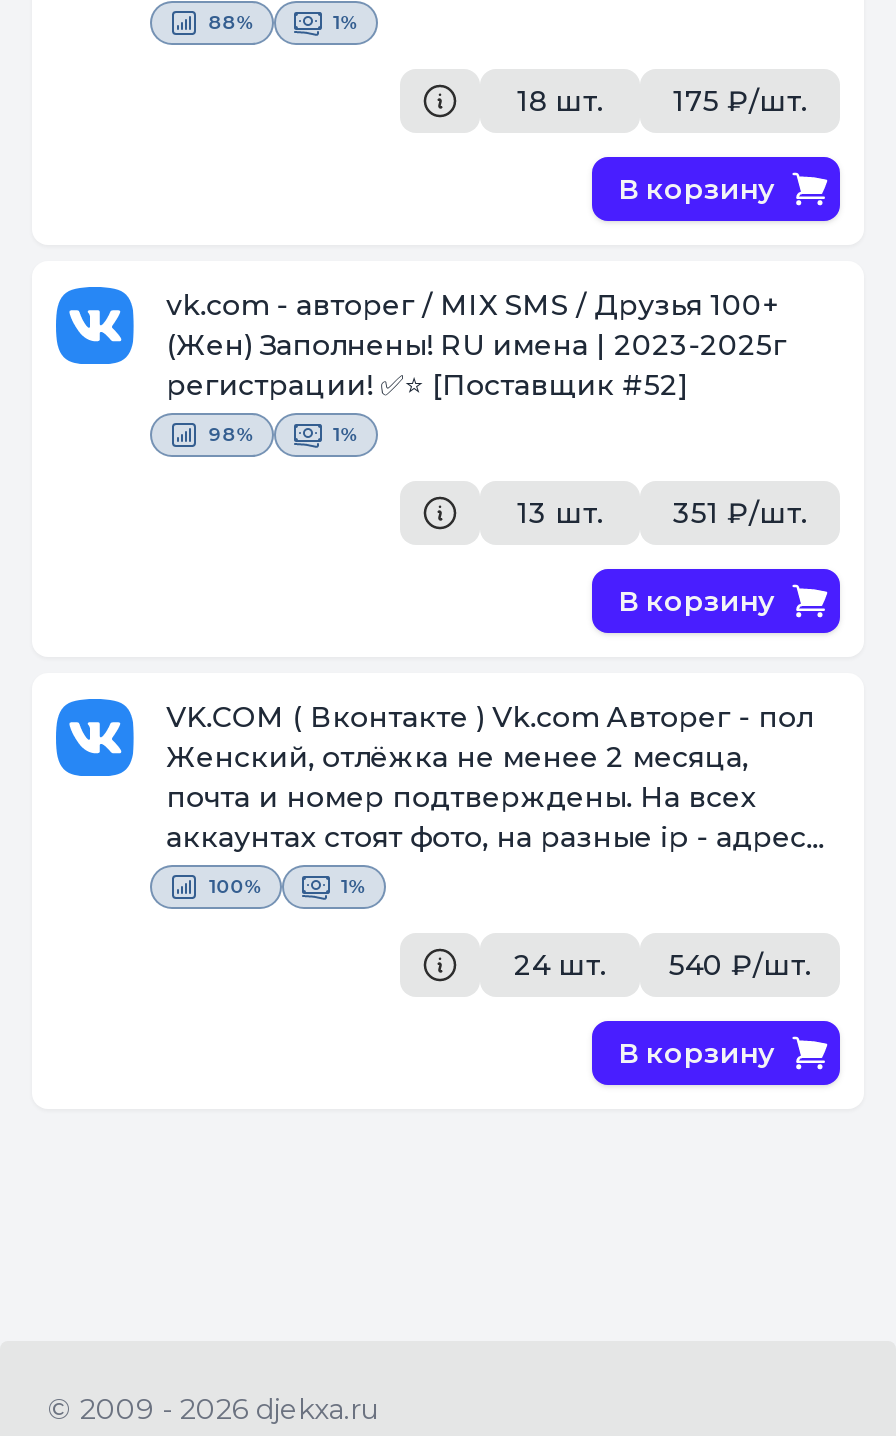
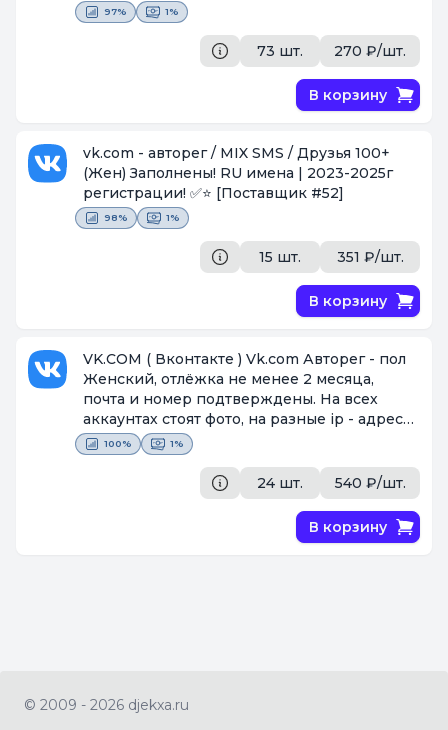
[208,11,256,33] 88% -> [104,6,127,17] 97%
[517,83,603,119] 18 шт. -> [257,42,303,60] 73 шт.
[673,83,807,119] 175 ₽/шт. -> [334,42,406,60] 270 ₽/шт.
[517,495,807,531] 13 шт. 351 ₽/шт. -> [259,248,403,266] 15 шт. 351 ₽/шт.

